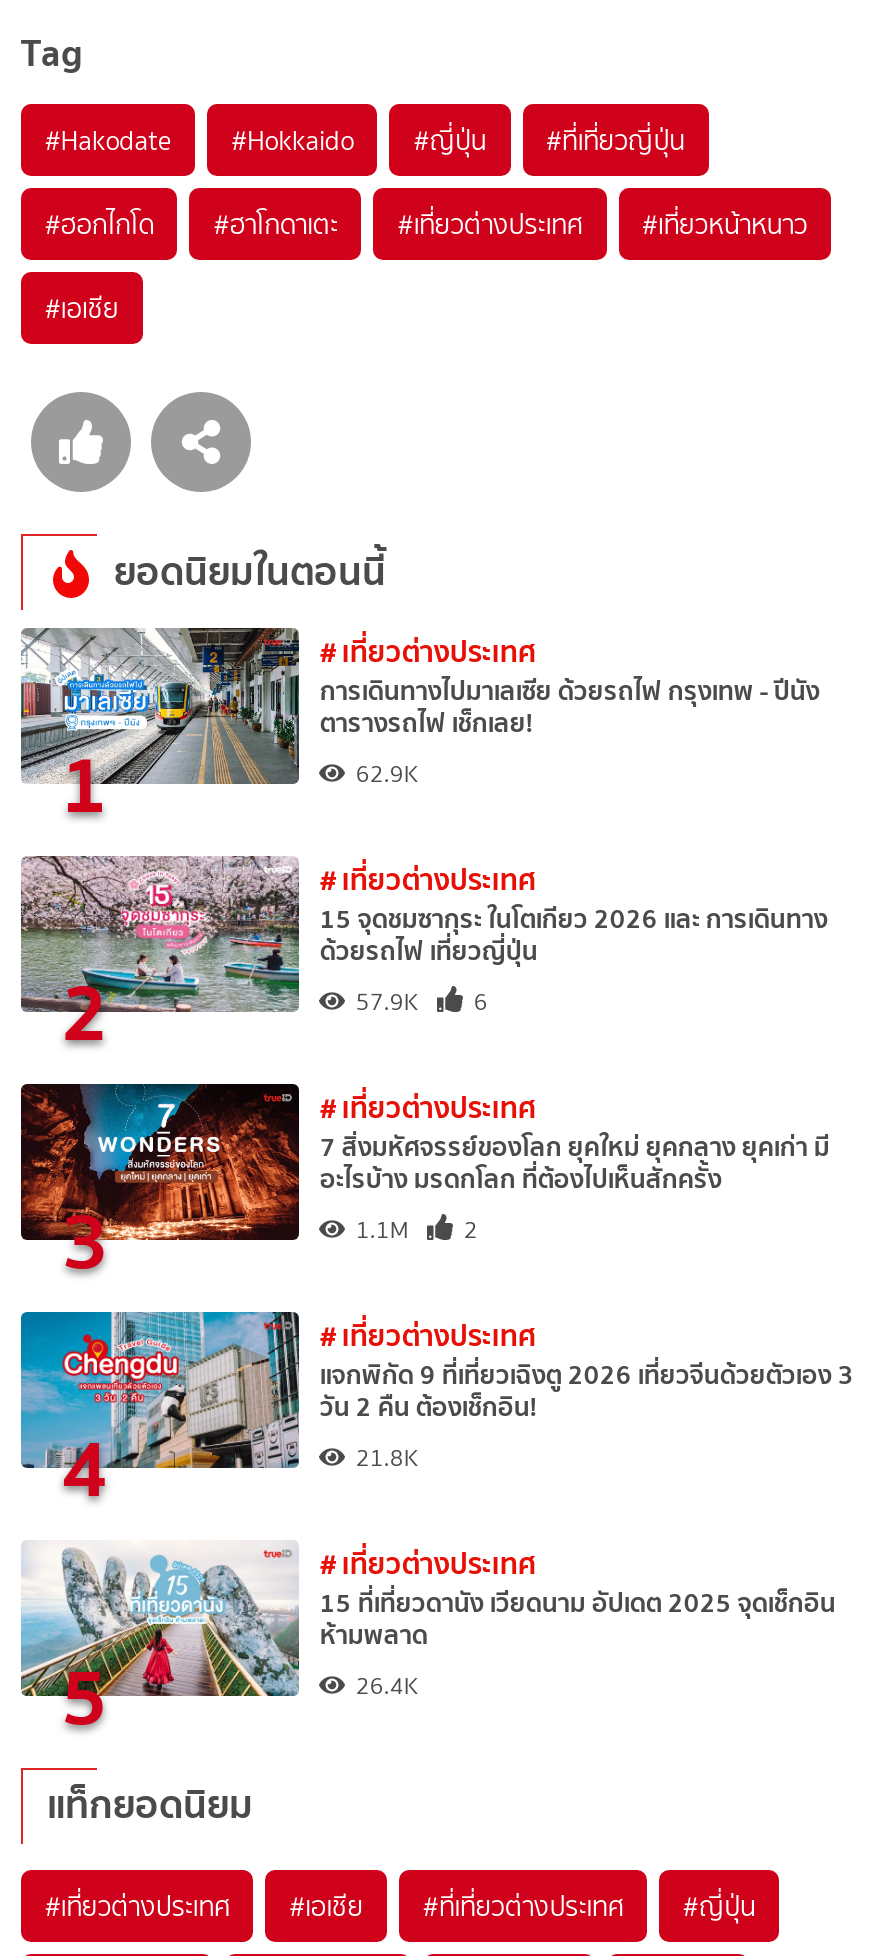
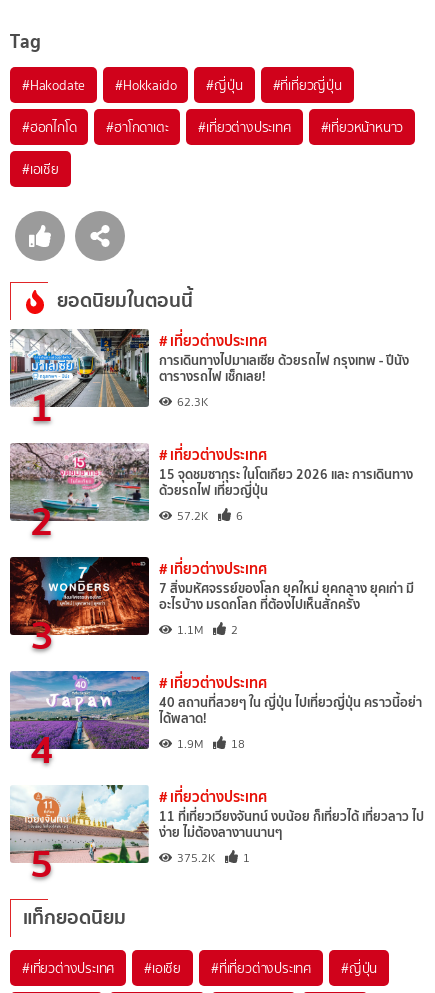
[356,756,418,792] 62.9K -> [177,393,208,411] 62.3K
[356,984,488,1020] 57.9K 6 -> [177,507,243,525] 57.2K 6
[19,1310,854,1476] [image] | แจกพิกัด 9 ที่เที่ยวเฉิงตู 2026 เที่ยวจีนด้วยตัวเอง 3 | วัน 2 คืน ต้องเช็กอิน! | 21.8K -> [9,670,422,753] [image] | 40 สถานที่สวยๆ ใน ญี่ปุ่น ไปเที่ยวญี่ปุ่น คราวนี้อย่า | ได้พลาด! | 1.9M | 18
[21,1540,836,1704] [image] | 15 ที่เที่ยวดานัง เวียดนาม อัปเดต 2025 จุดเช็กอิน | ห้ามพลาด | 26.4K -> [9,784,424,867] [image] | 11 ที่เที่ยวเวียงจันทน์ งบน้อย ก็เที่ยวได้ เที่ยวลาว ไป | ง่าย ไม่ต้องลางานนานๆ | 375.2K | 1

